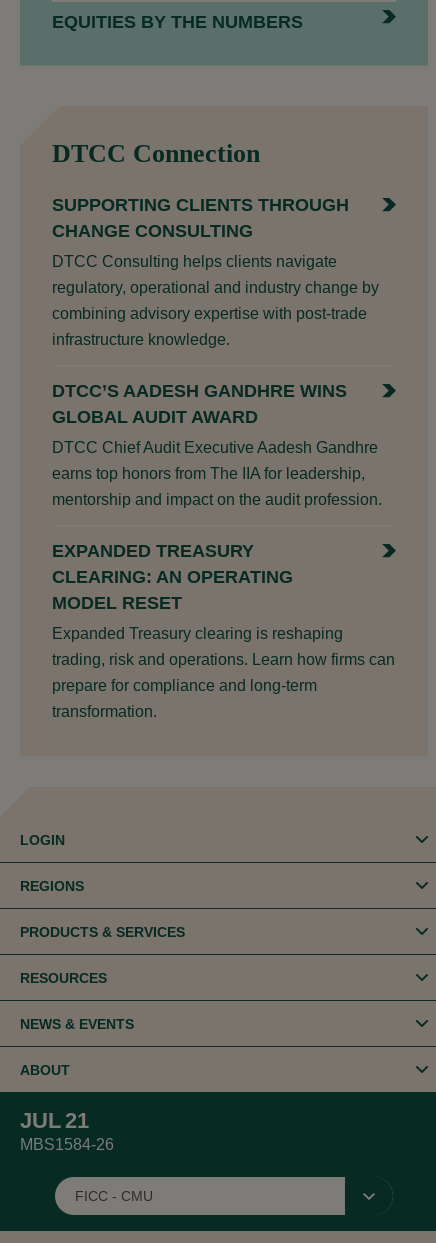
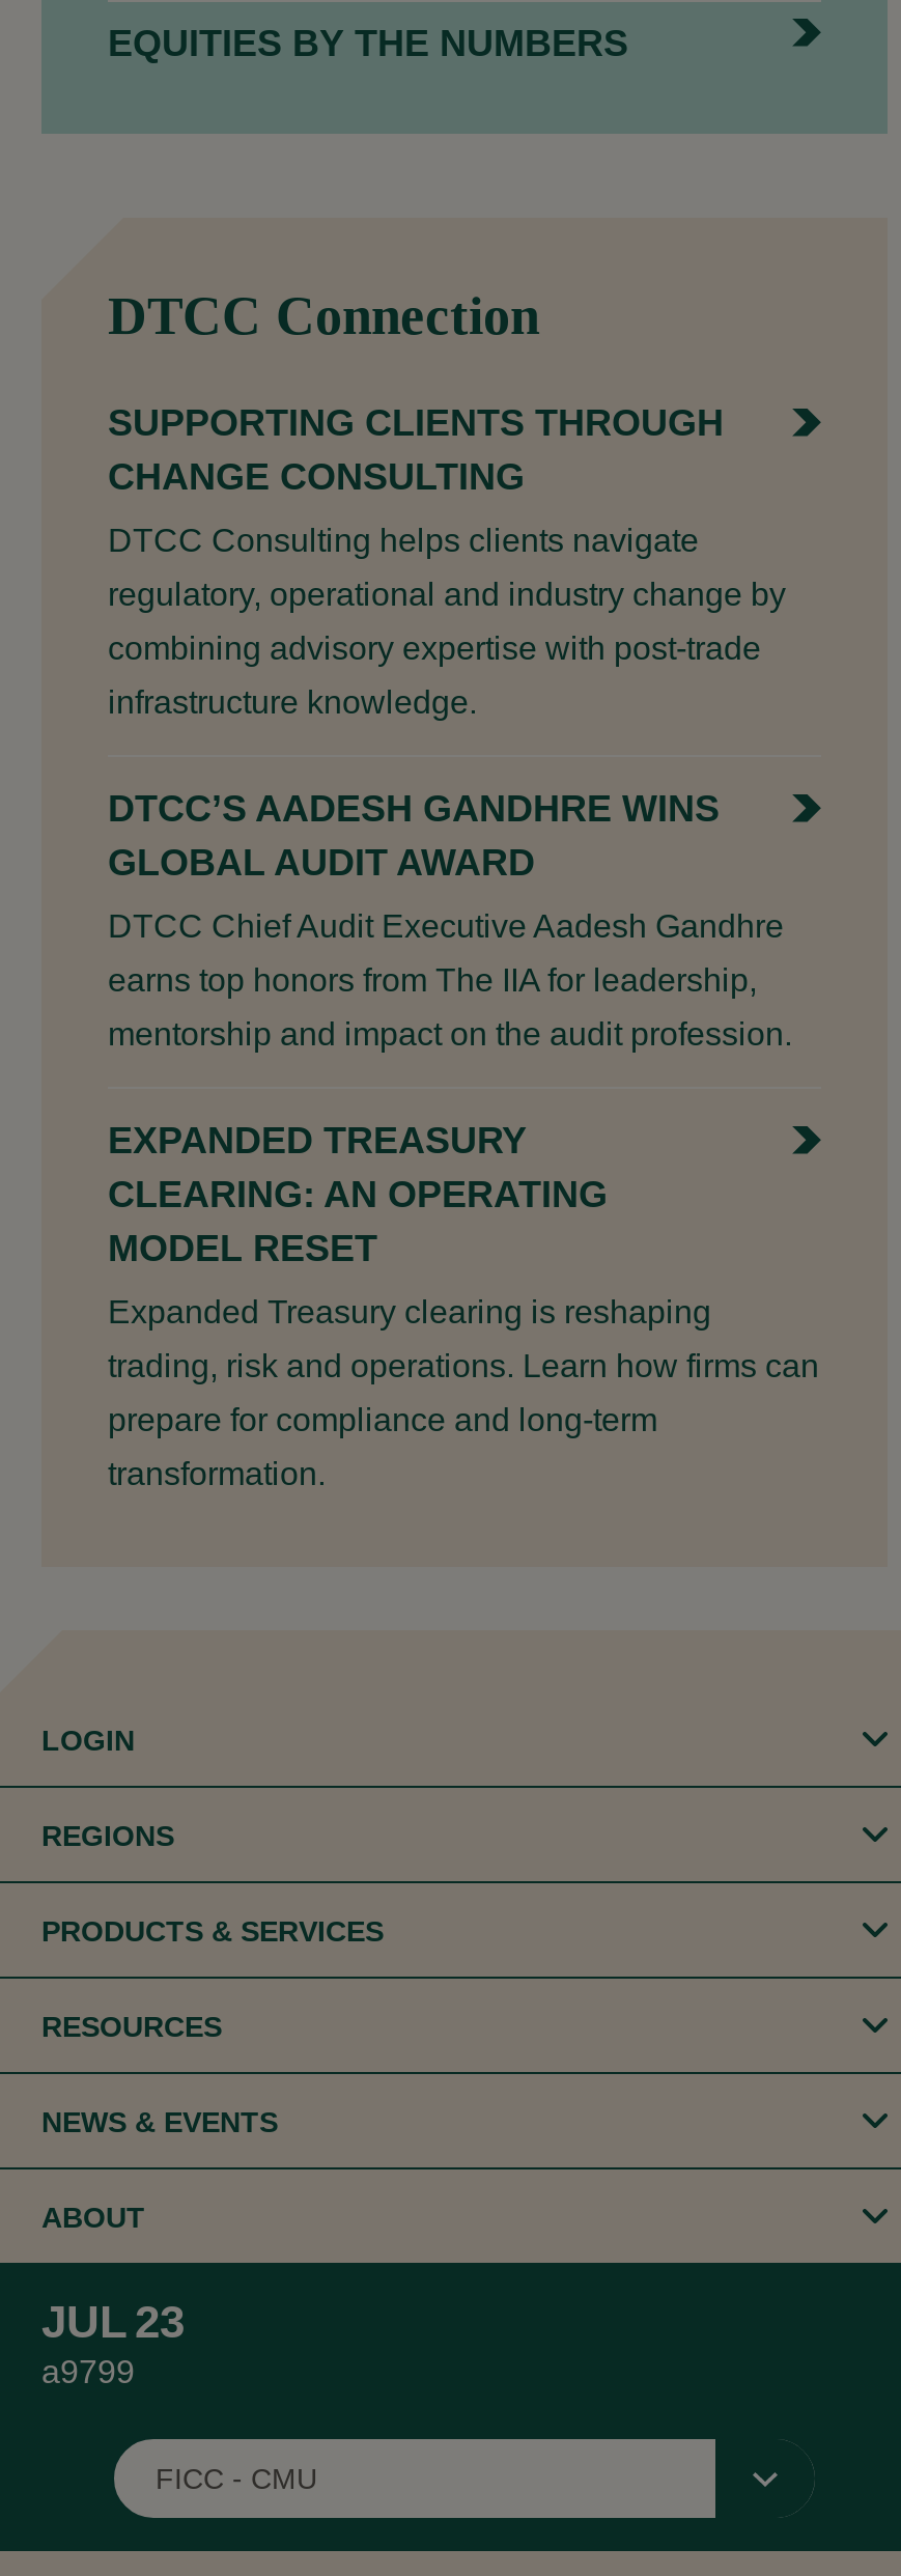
[20,1107,114,1152] JUL 21 | MBS1584-26 -> [41,2295,185,2388] JUL 23 | a9799

